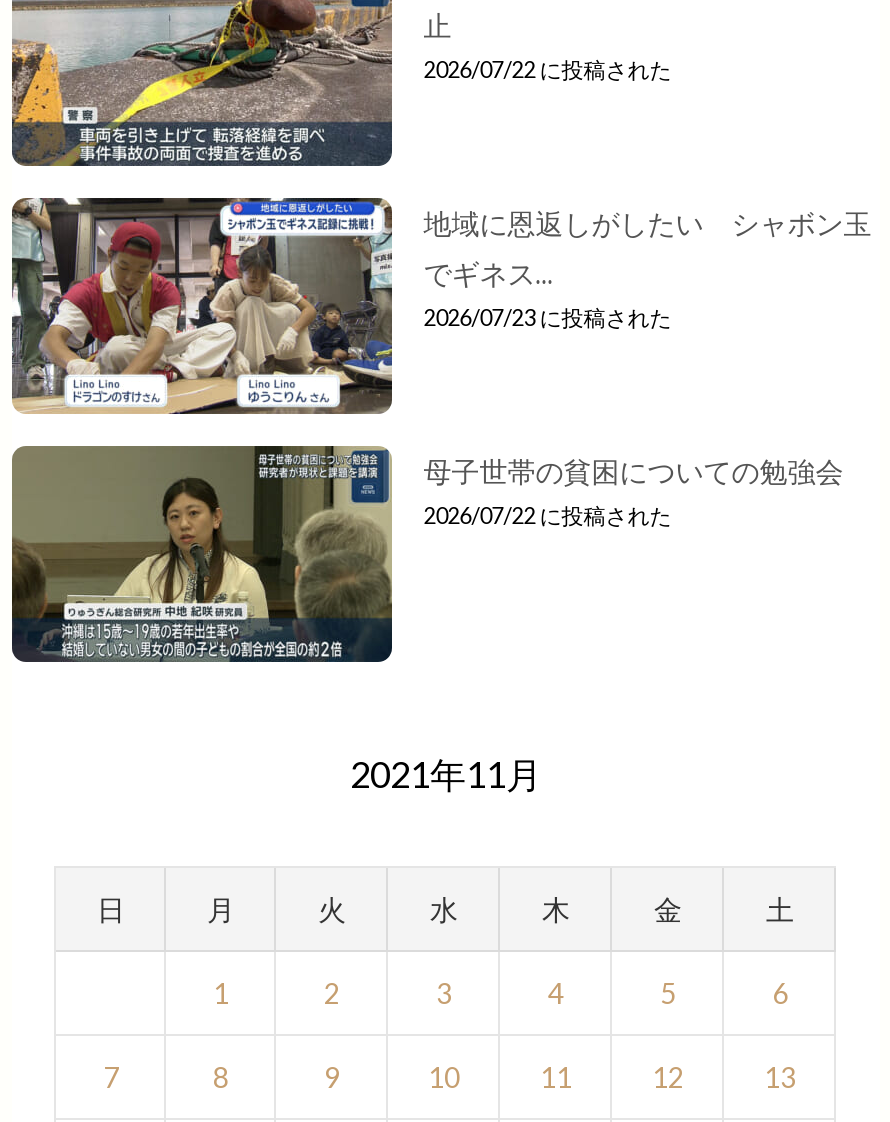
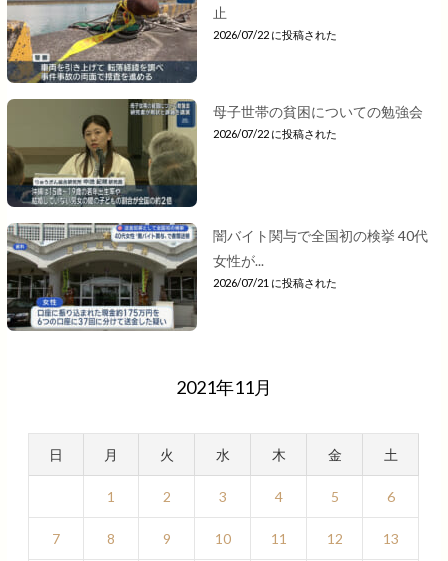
[12,196,871,414] [image] | 地域に恩返しがしたい シャボン玉 | でギネス... | 2026/07/23 に投稿された -> none
moved [10,444,843,664] -> [6,98,423,208]: [image] | 母子世帯の貧困についての勉強会 | 2026/07/22 に投稿された
none -> [7,223,428,331] [image] | 闇バイト関与で全国初の検挙 40代 | 女性が... | 2026/07/21 に投稿された

